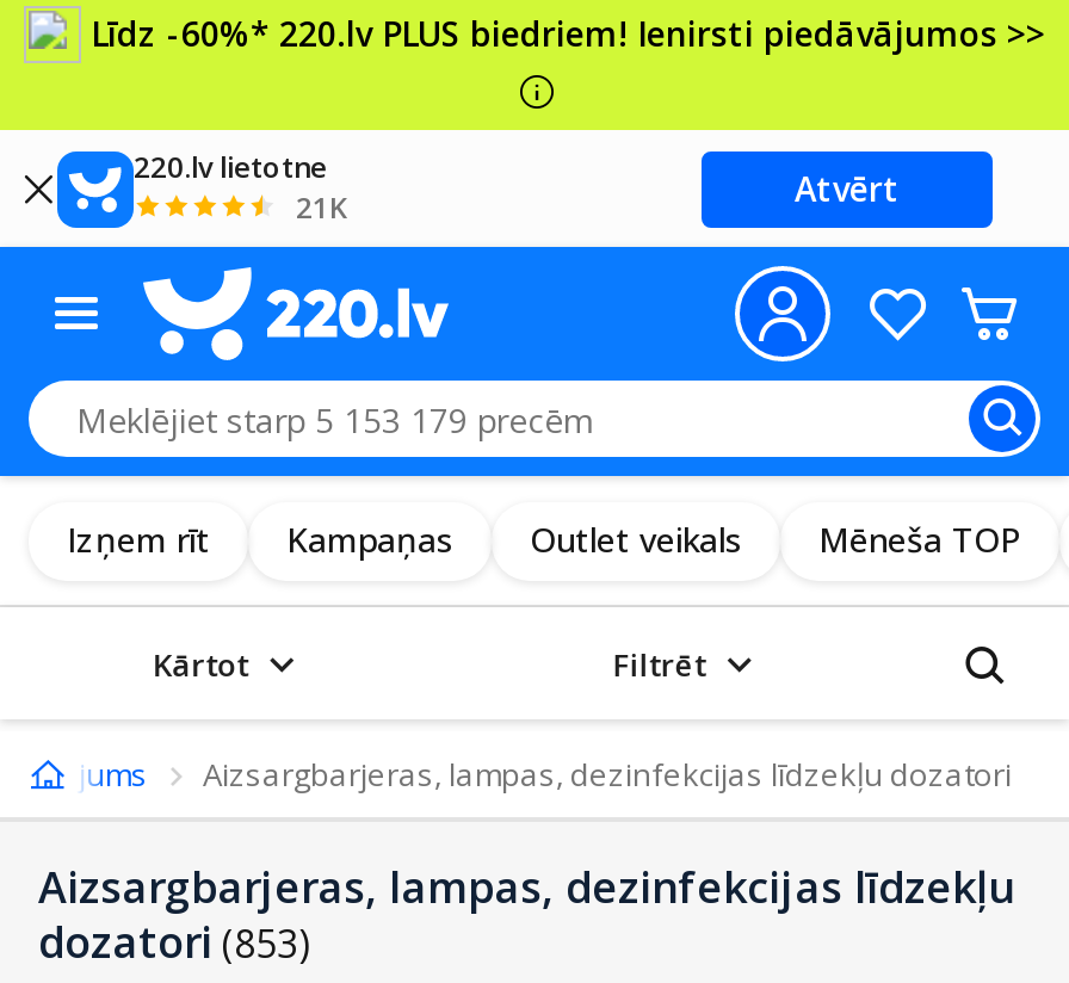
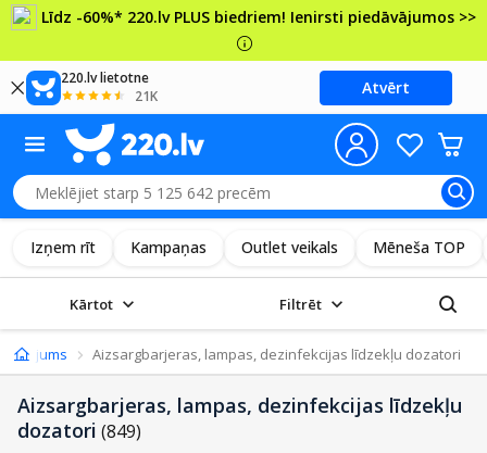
[38,913,310,970] dozatori (853) -> [17,417,141,443] dozatori (849)

